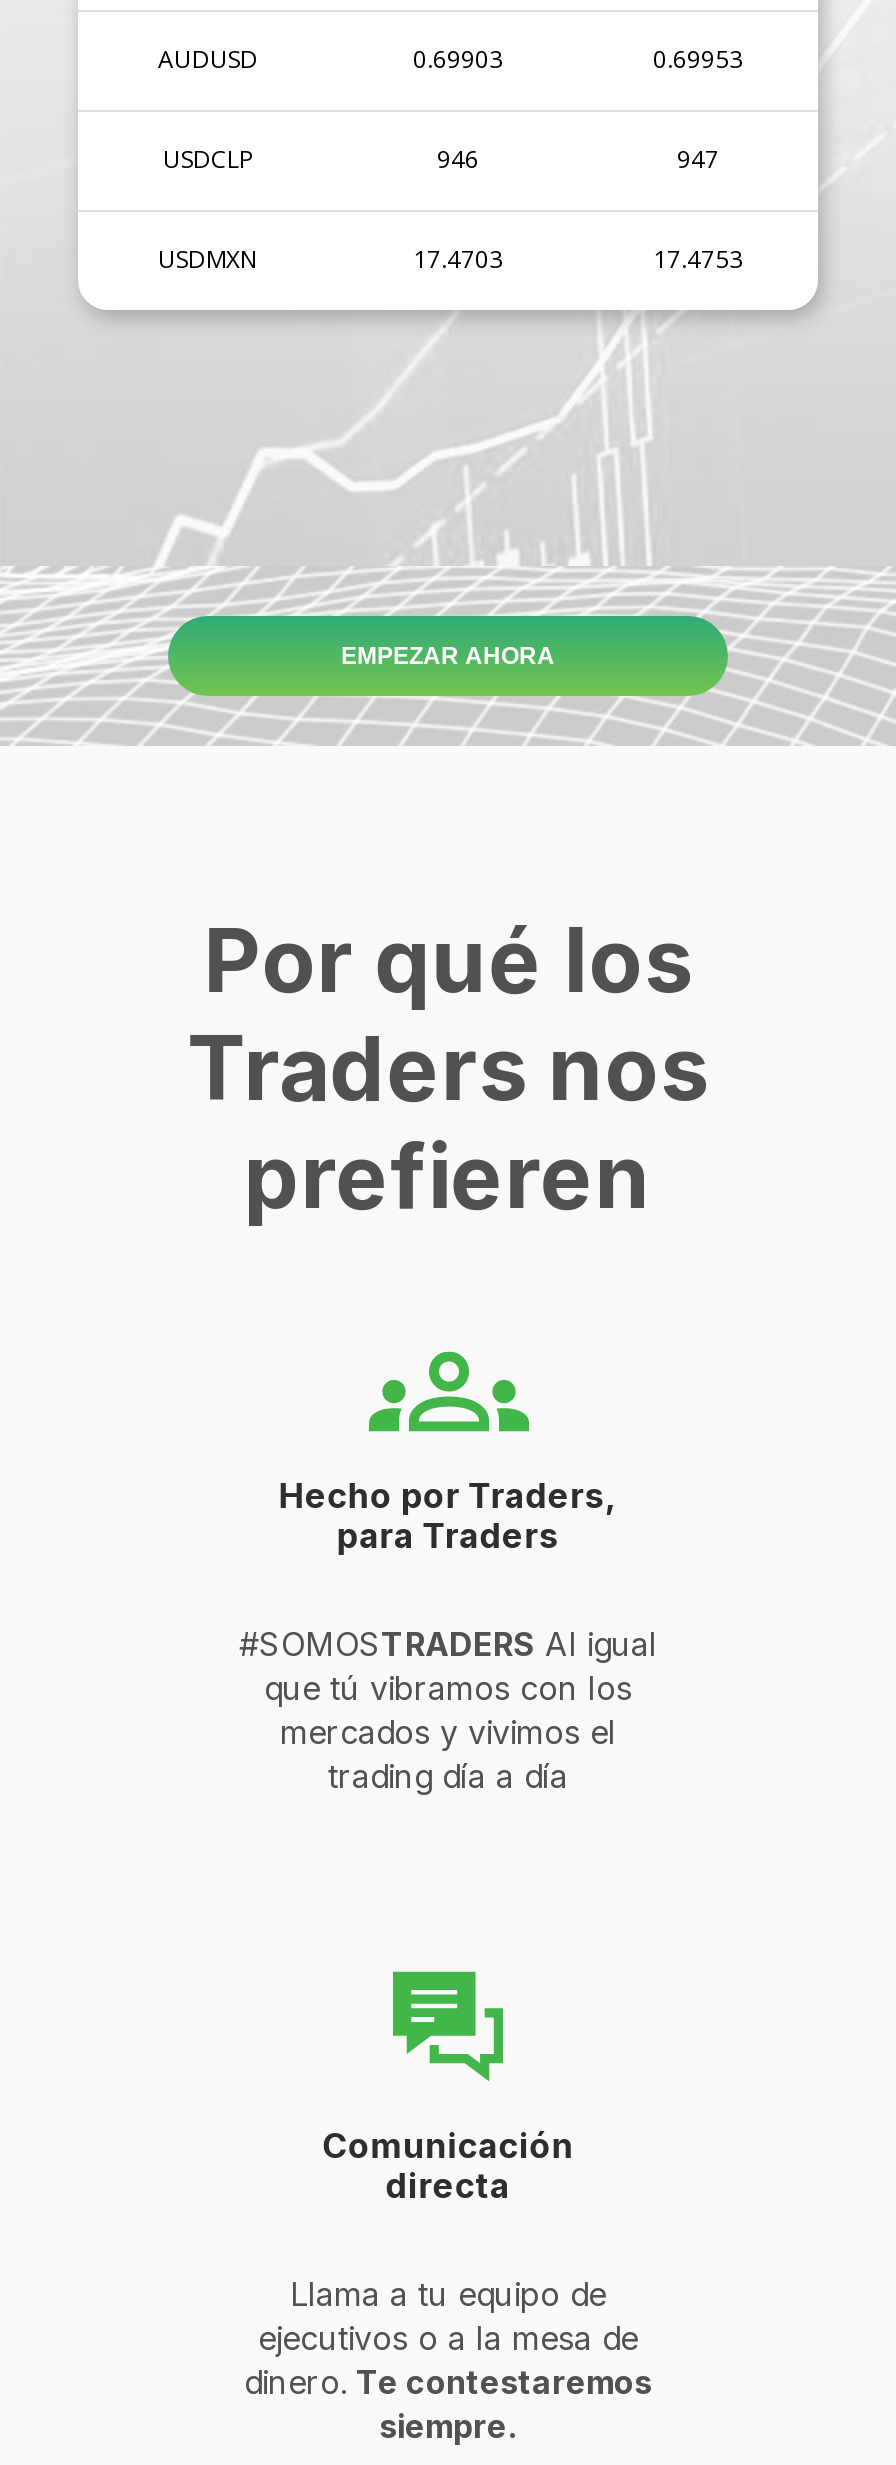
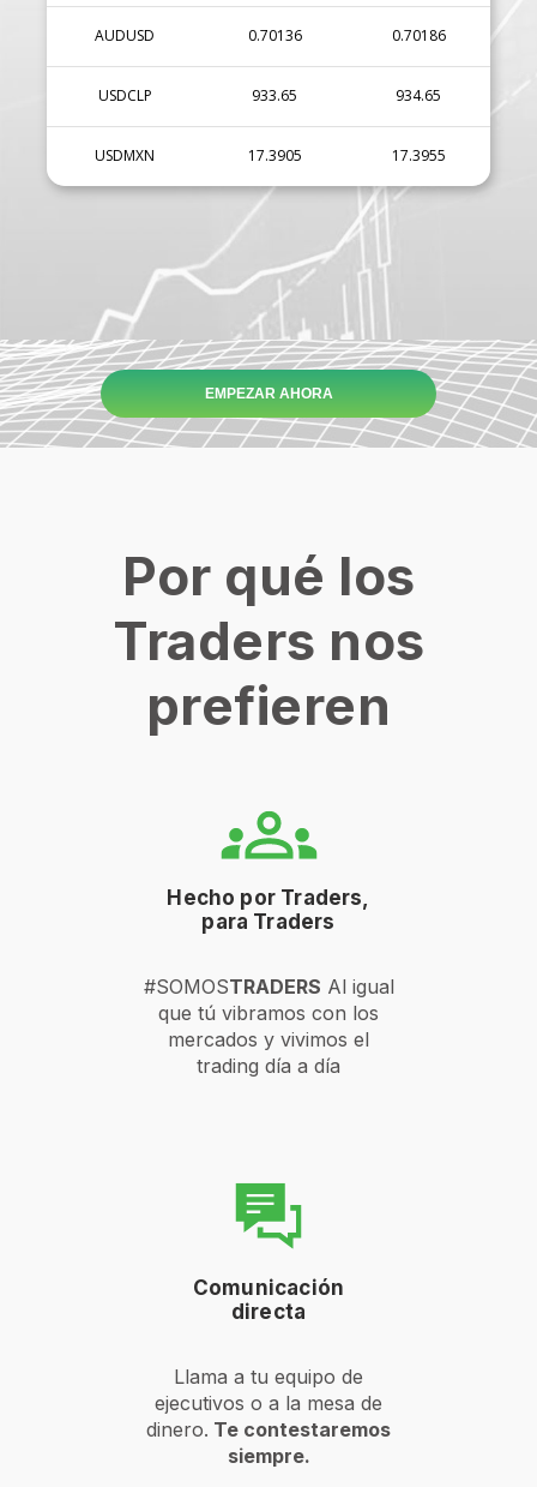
[413,43,503,77] 0.69903 -> [248,26,301,46] 0.70136
[653,43,743,77] 0.69953 -> [391,26,445,46] 0.70186
[437,143,479,177] 946 -> [252,86,297,106] 933.65
[677,143,719,177] 947 -> [396,86,441,106] 934.65
[413,243,503,277] 17.4703 -> [248,146,301,166] 17.3905
[653,243,743,277] 17.4753 -> [391,146,445,166] 17.3955

